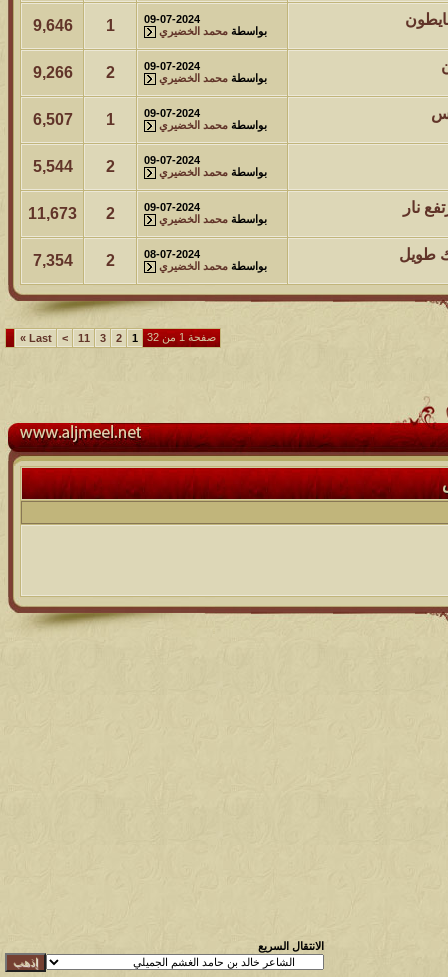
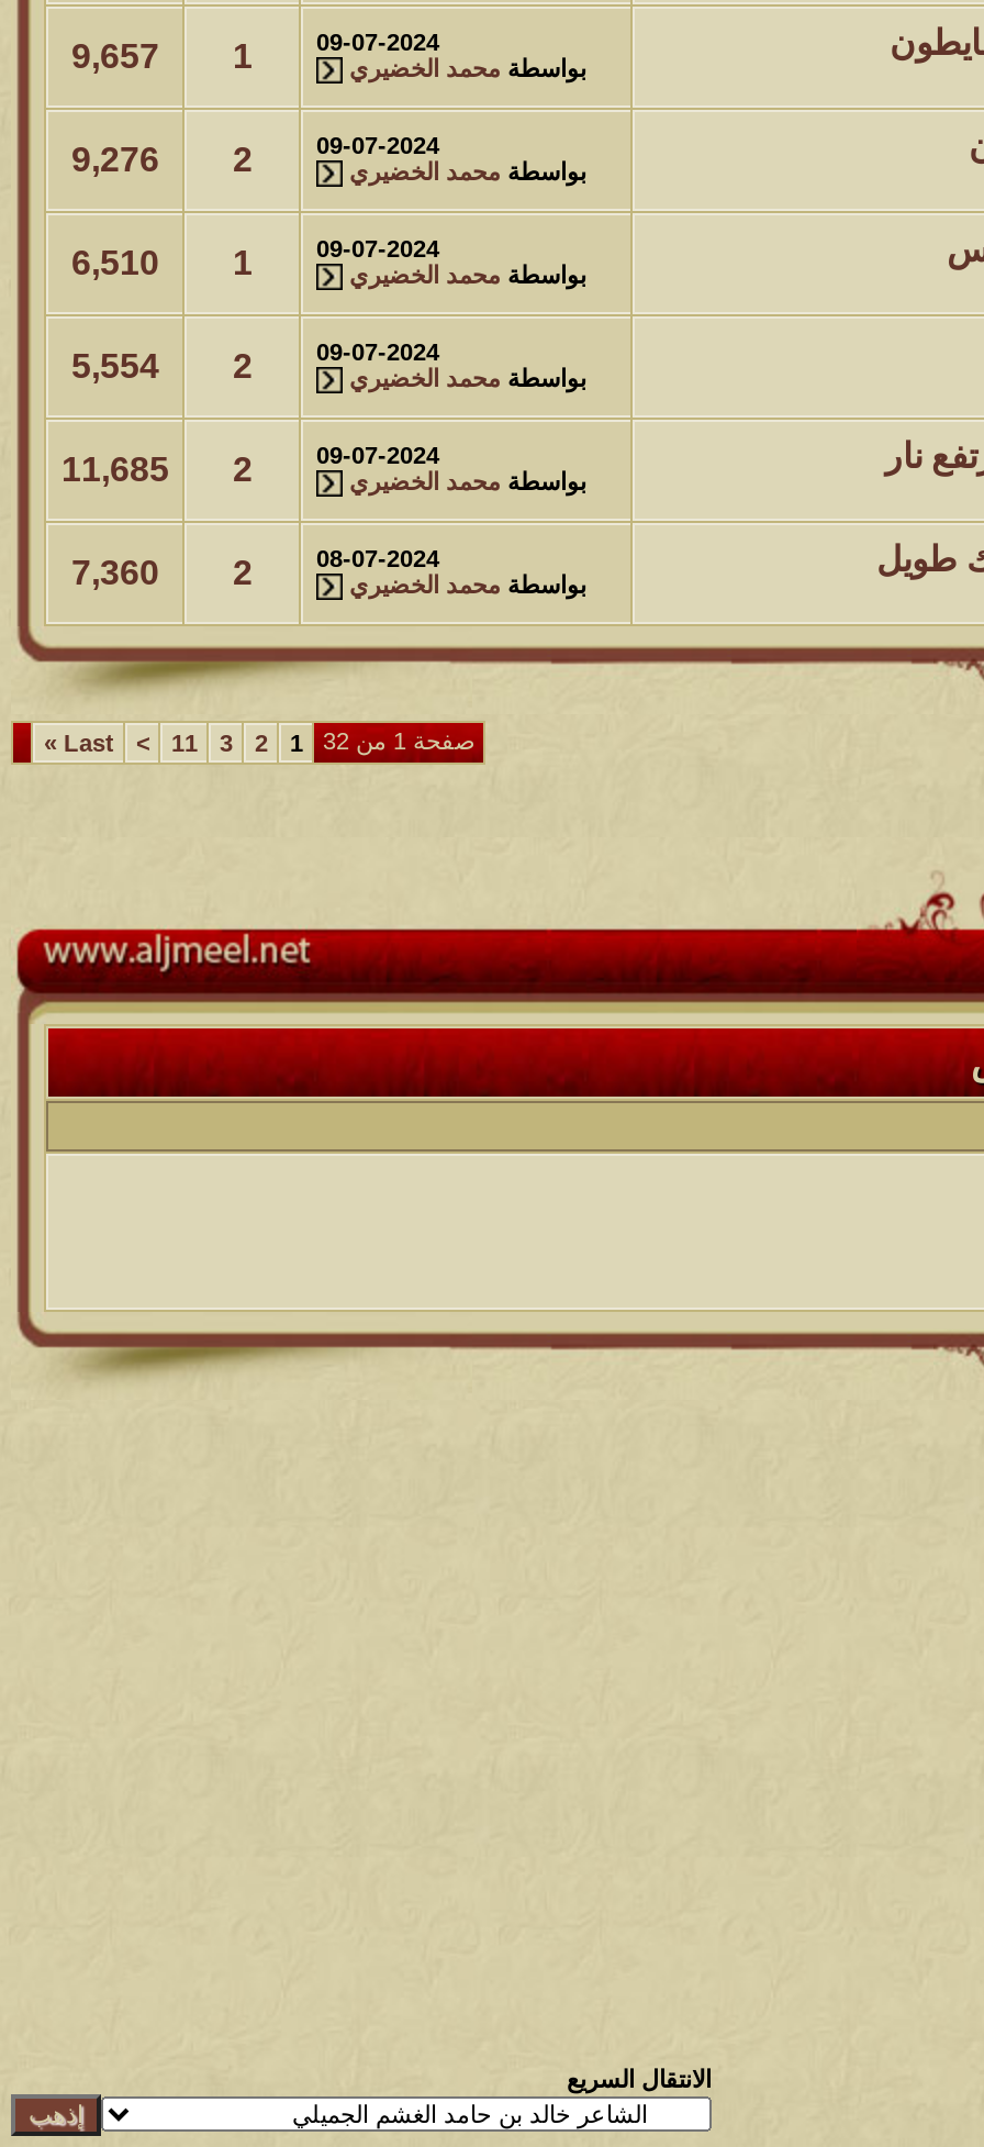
[32,17,115,34] 9,646 1 -> [71,37,253,74] 9,657 1
[32,64,115,81] 9,266 2 -> [71,140,253,177] 9,276 2
[32,111,115,128] 6,507 1 -> [71,243,253,281] 6,510 1
[32,158,115,175] 5,544 2 -> [71,347,253,384] 5,554 2
[28,205,115,222] 11,673 2 -> [62,450,253,487] 11,685 2
[32,252,115,269] 7,354 2 -> [71,553,253,590] 7,360 2

